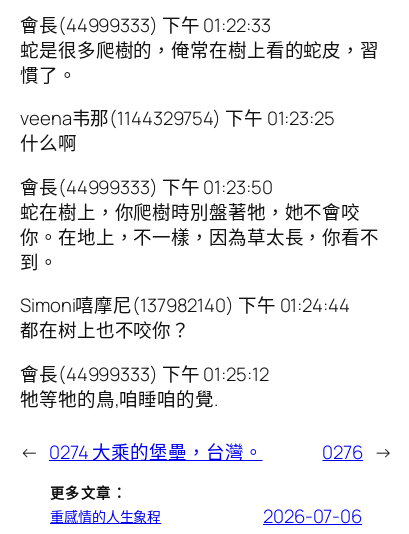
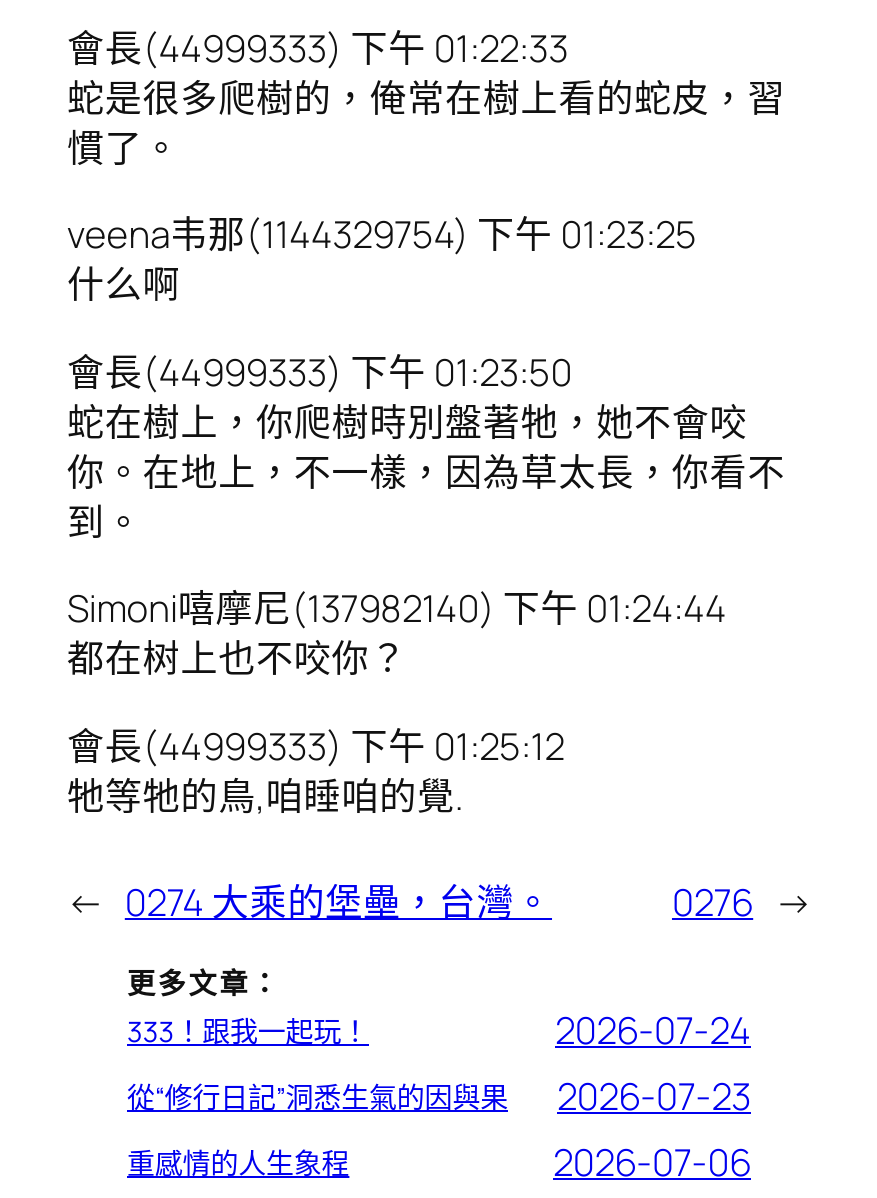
none -> [127,1004,751,1122] 333！跟我一起玩！ | 2026-07-24 | 從“修行日記”洞悉生氣的因與果 | 2026-07-23

